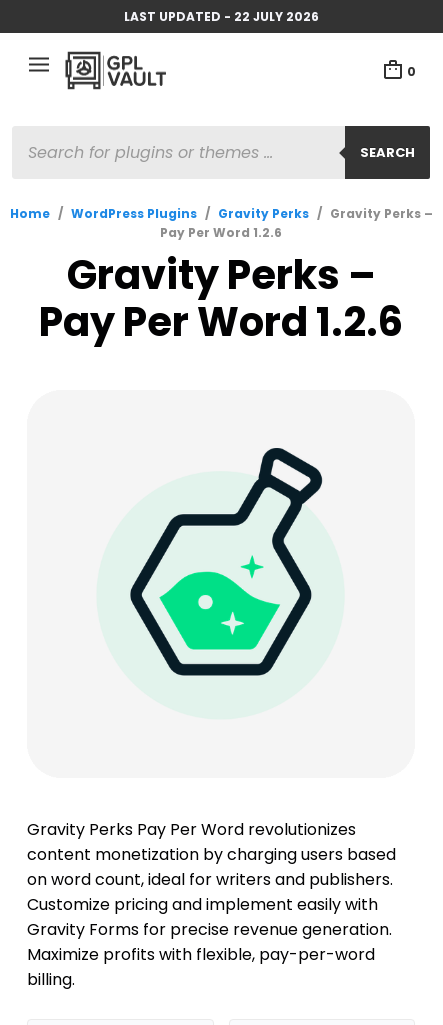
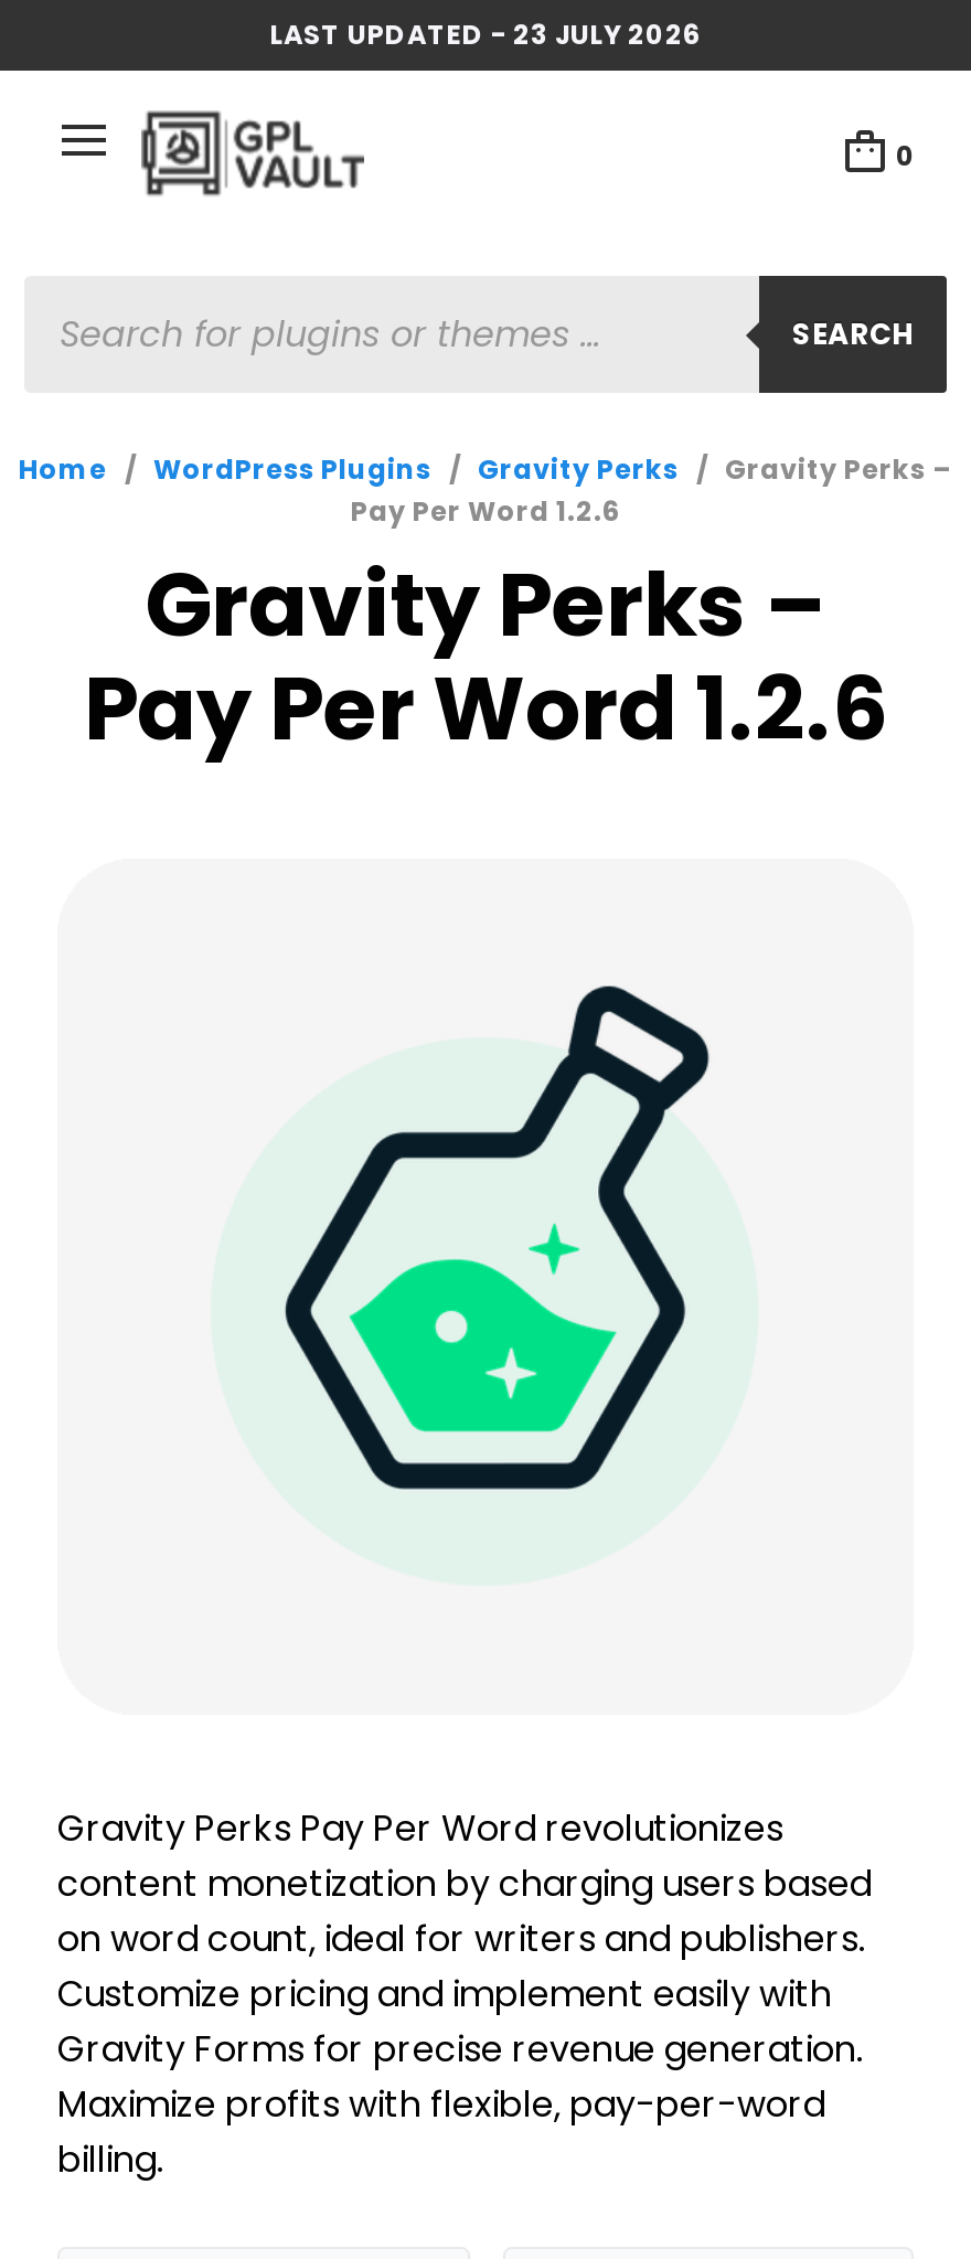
[123,7,318,24] LAST UPDATED - 22 JULY 2026 -> [270,14,701,52] LAST UPDATED - 23 JULY 2026

